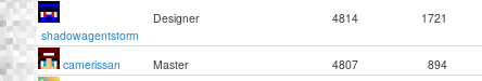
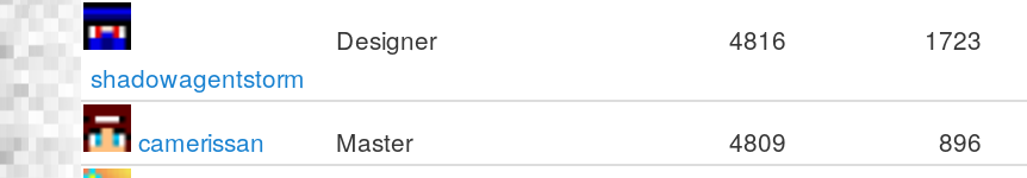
[332,10,358,26] 4814 -> [729,22,786,58] 4816
[421,10,447,26] 1721 -> [925,22,982,58] 1723
[332,56,358,73] 4807 -> [729,124,786,160] 4809
[428,56,447,73] 894 -> [939,124,982,160] 896

